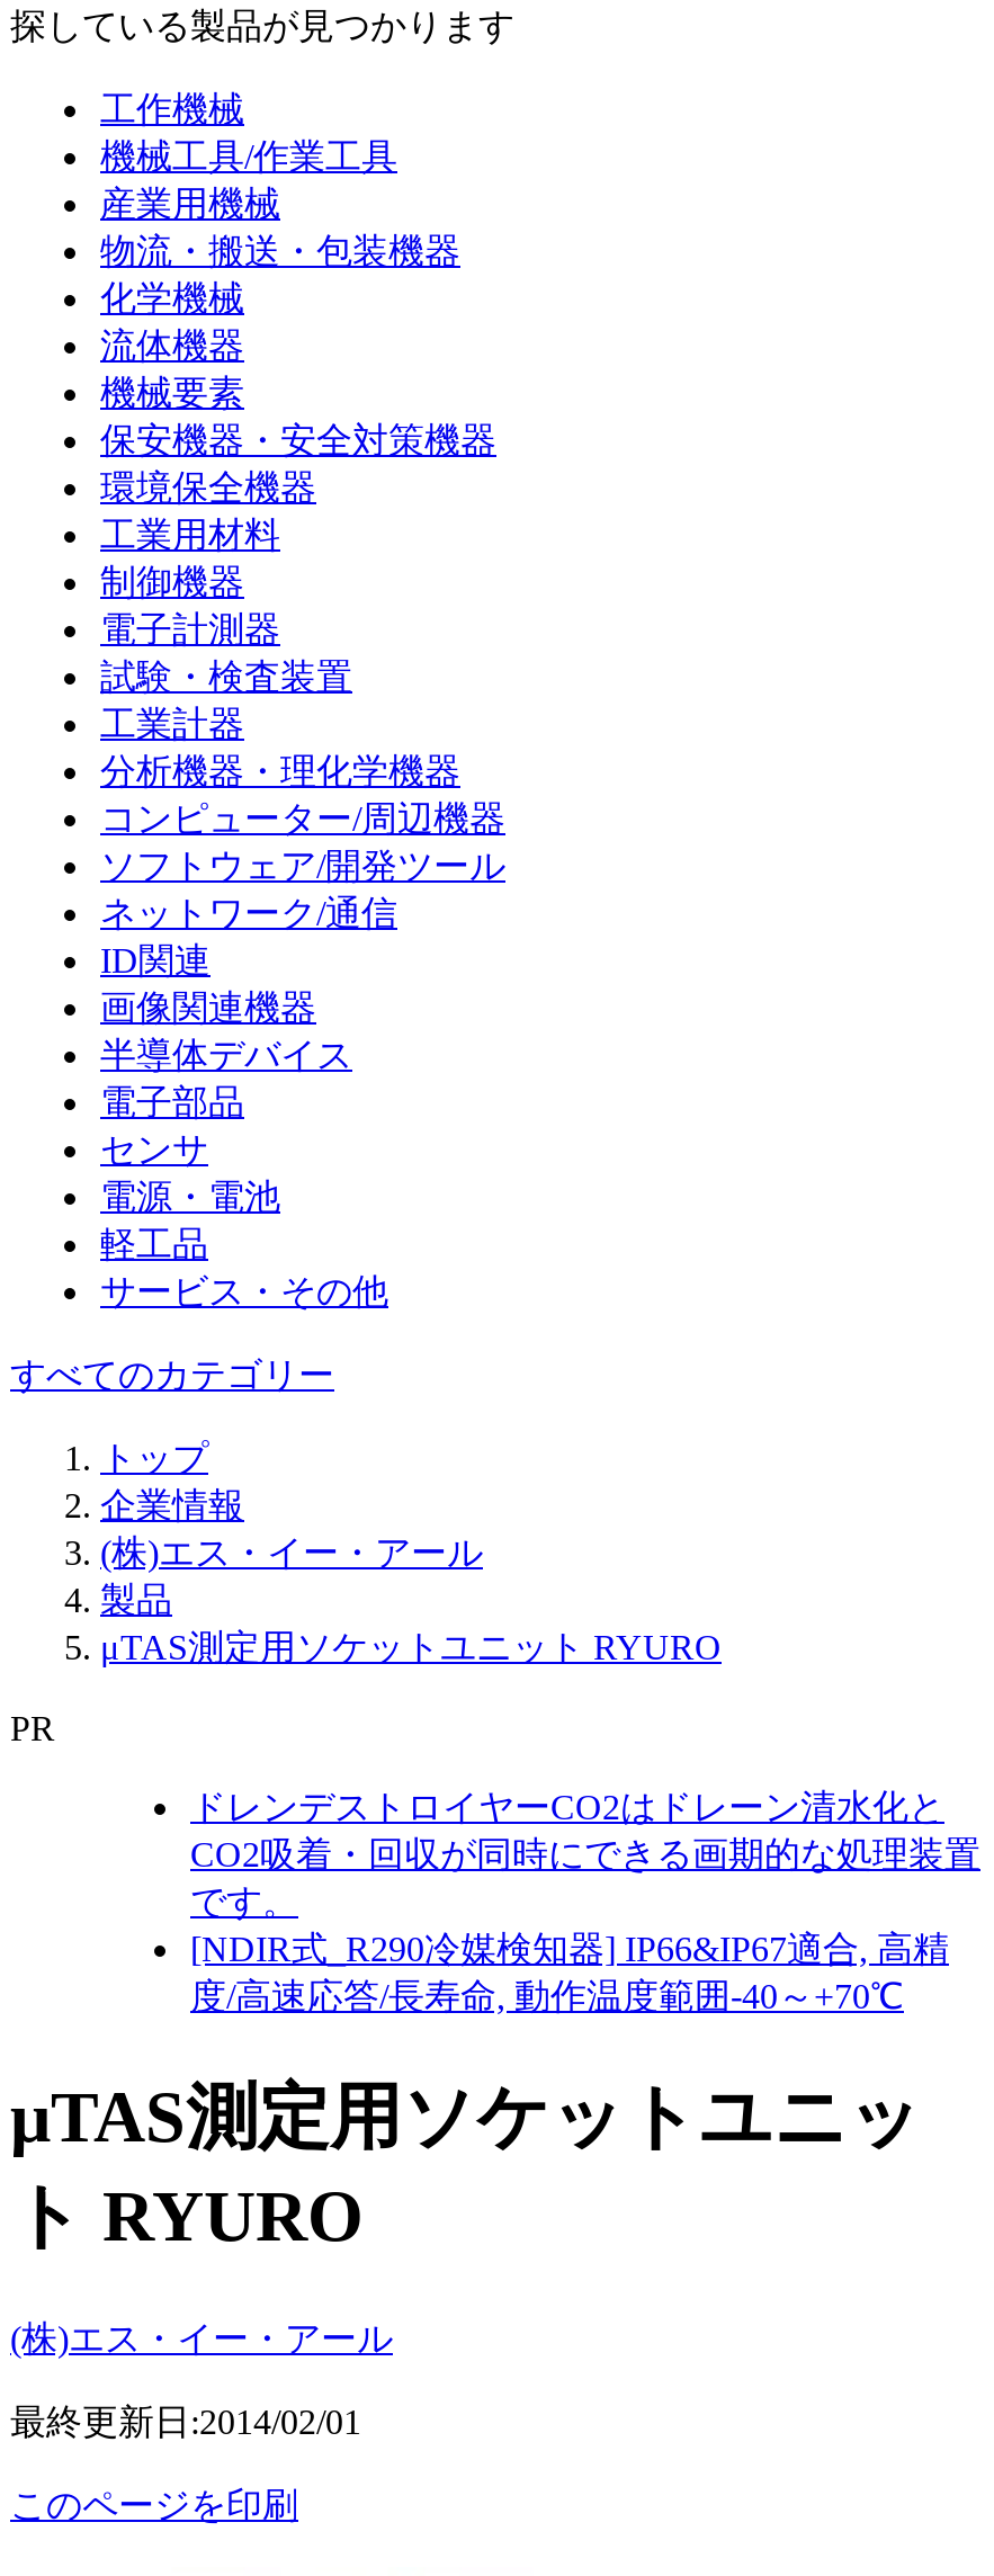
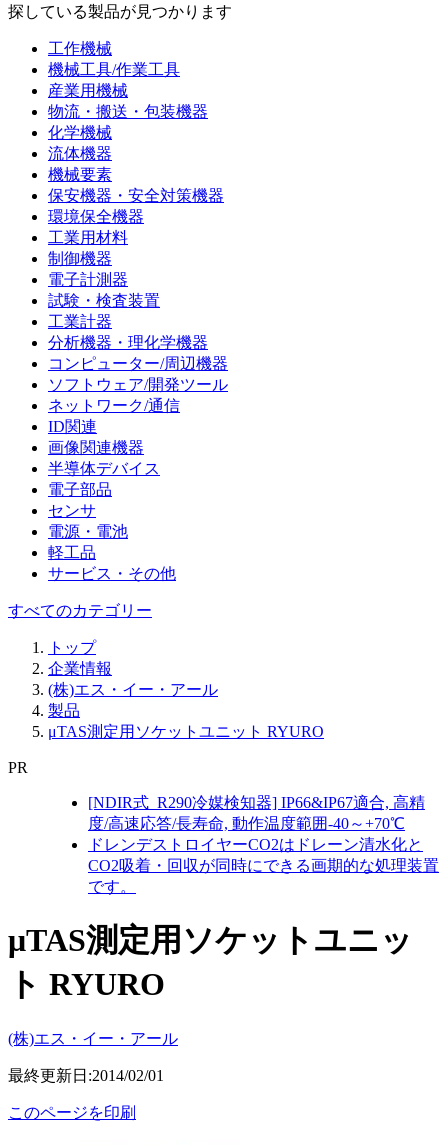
moved [190,1788,980,1873] -> [88,836,439,874]: ドレンデストロイヤーCO2はドレーン清水化と | CO2吸着・回収が同時にできる画期的な処理装置
moved [190,1930,949,2015] -> [88,794,425,832]: [NDIR式_R290冷媒検知器] IP66&IP67適合, 高精 | 度/高速応答/長寿命, 動作温度範囲-40～+70℃

